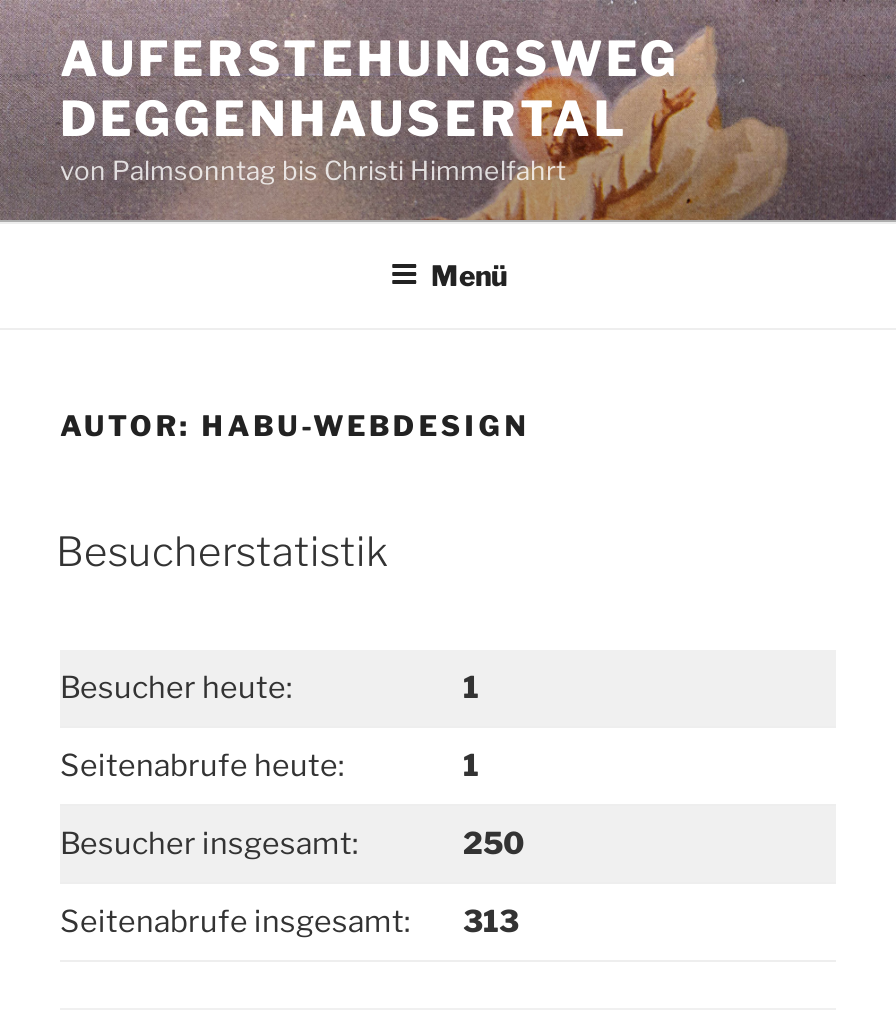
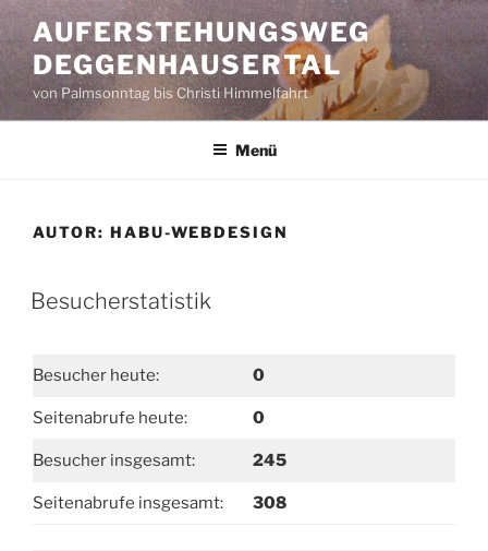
[463,670,479,706] 1 -> [252,366,264,385] 0
[463,748,479,784] 1 -> [252,408,264,428] 0
[463,826,525,862] 250 -> [252,451,286,470] 245
[60,904,519,940] Seitenabrufe insgesamt: 313 -> [33,493,286,513] Seitenabrufe insgesamt: 308

